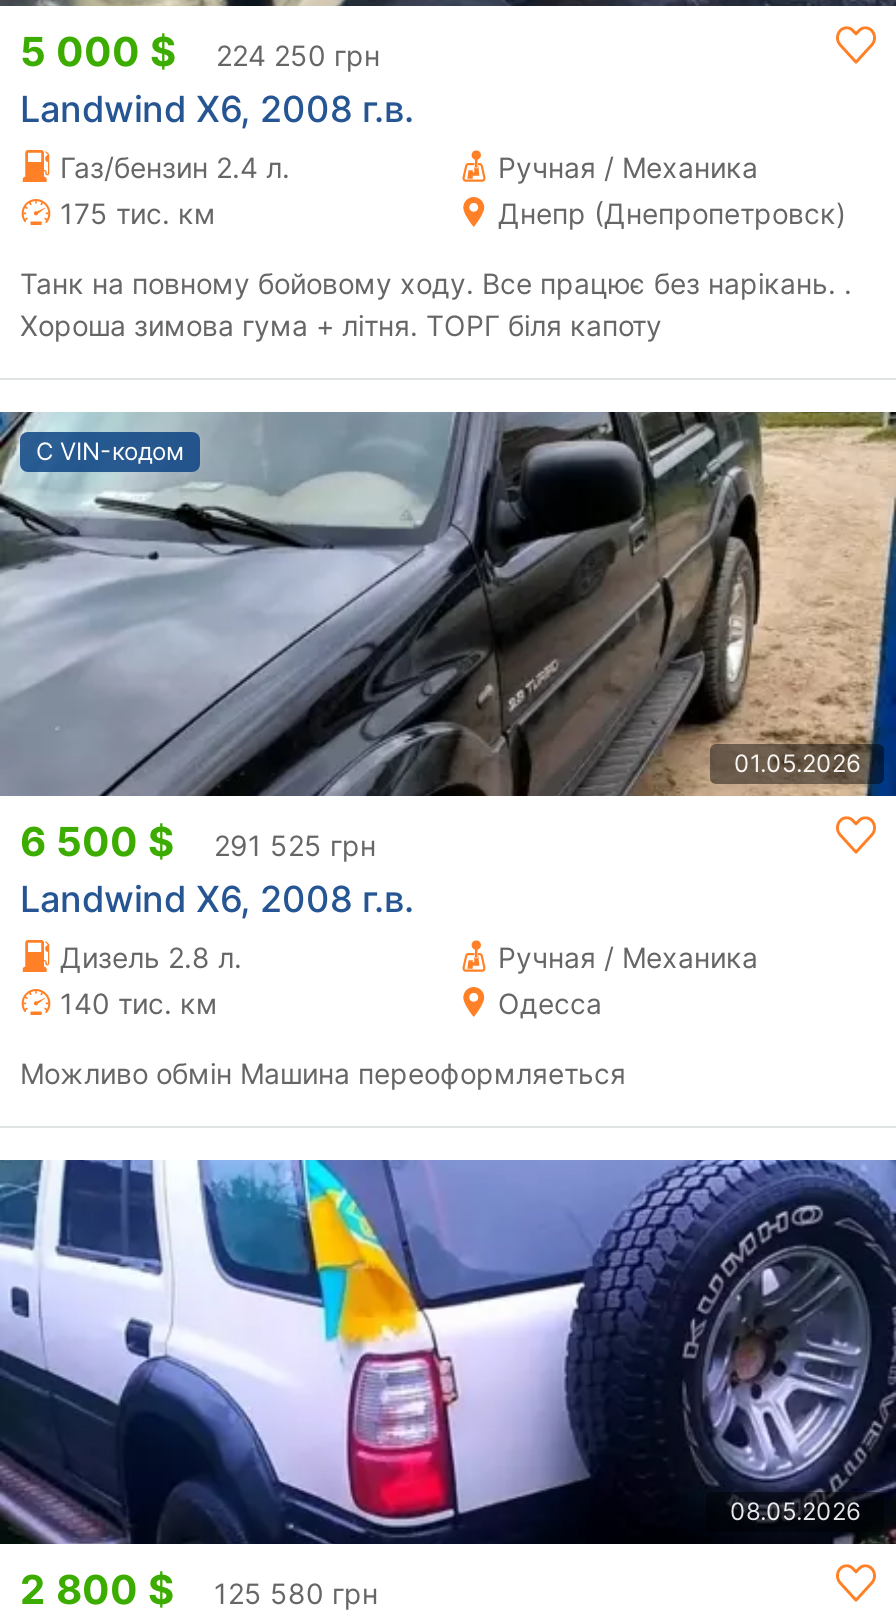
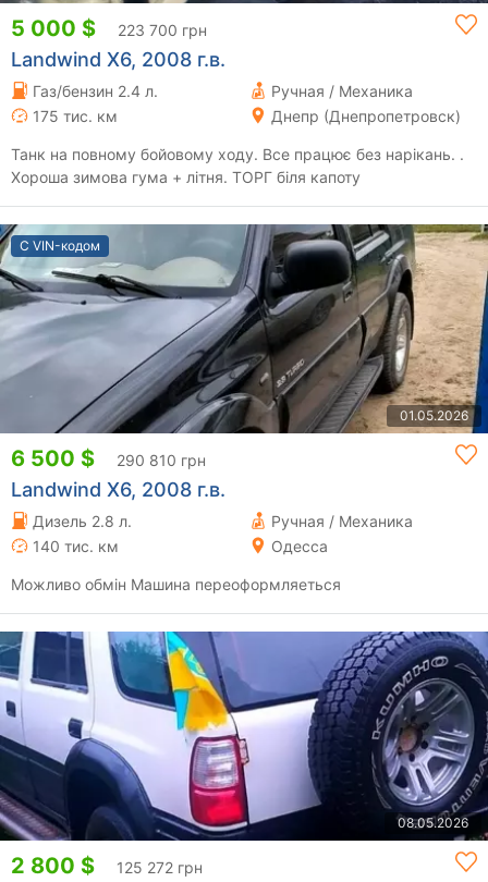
[20,27,380,75] 5 000 $ 224 250 грн -> [11,15,207,41] 5 000 $ 223 700 грн
[20,817,376,865] 6 500 $ 291 525 грн -> [11,445,206,471] 6 500 $ 290 810 грн
[20,1565,378,1613] 2 800 $ 125 580 грн -> [11,852,203,878] 2 800 $ 125 272 грн

